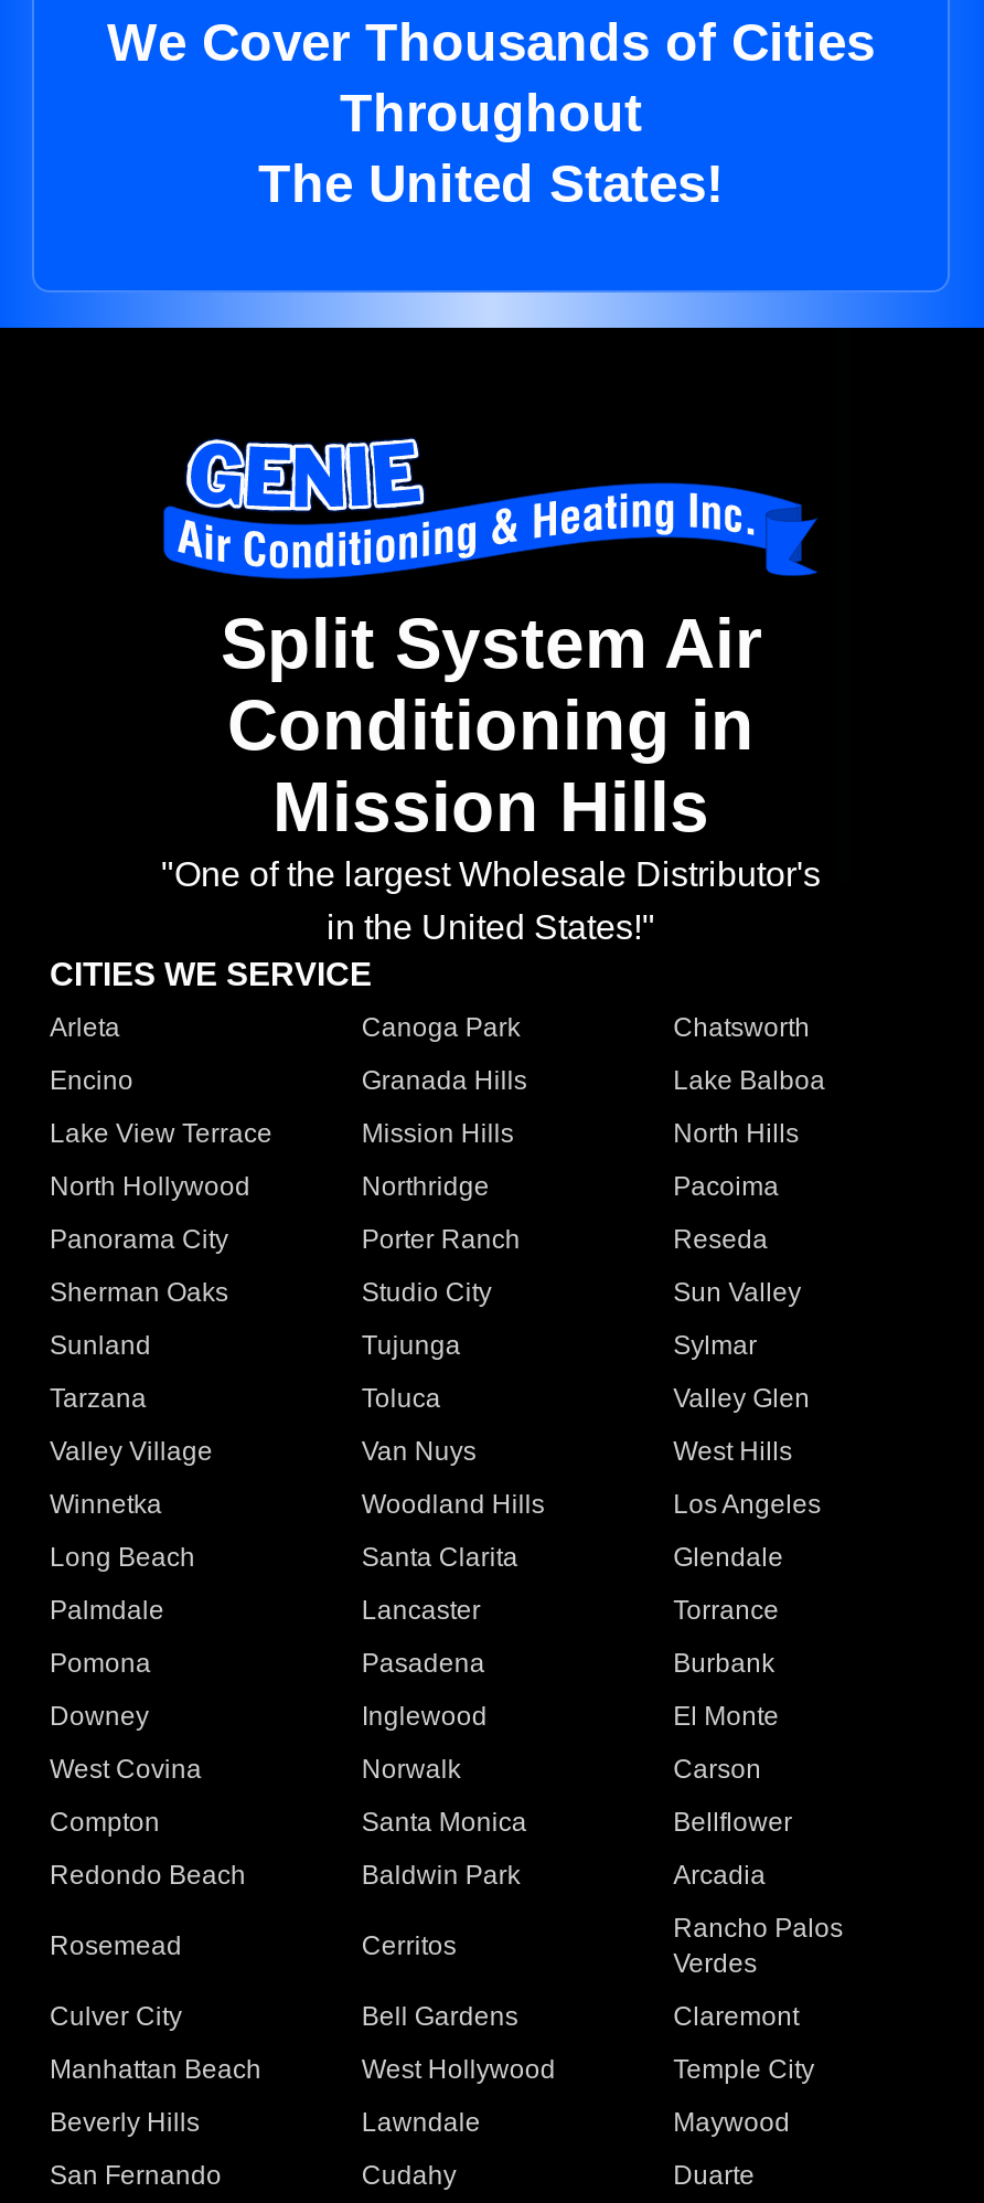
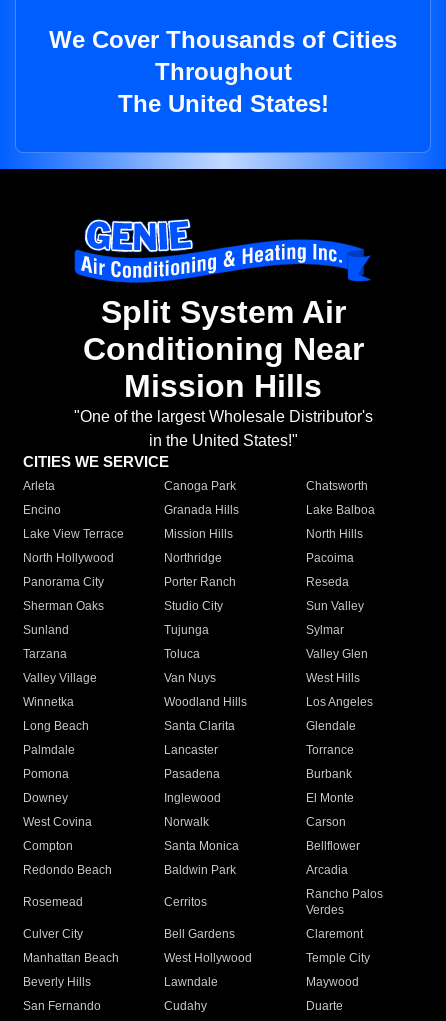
[227,686,755,766] Conditioning in -> [82,331,363,367] Conditioning Near

